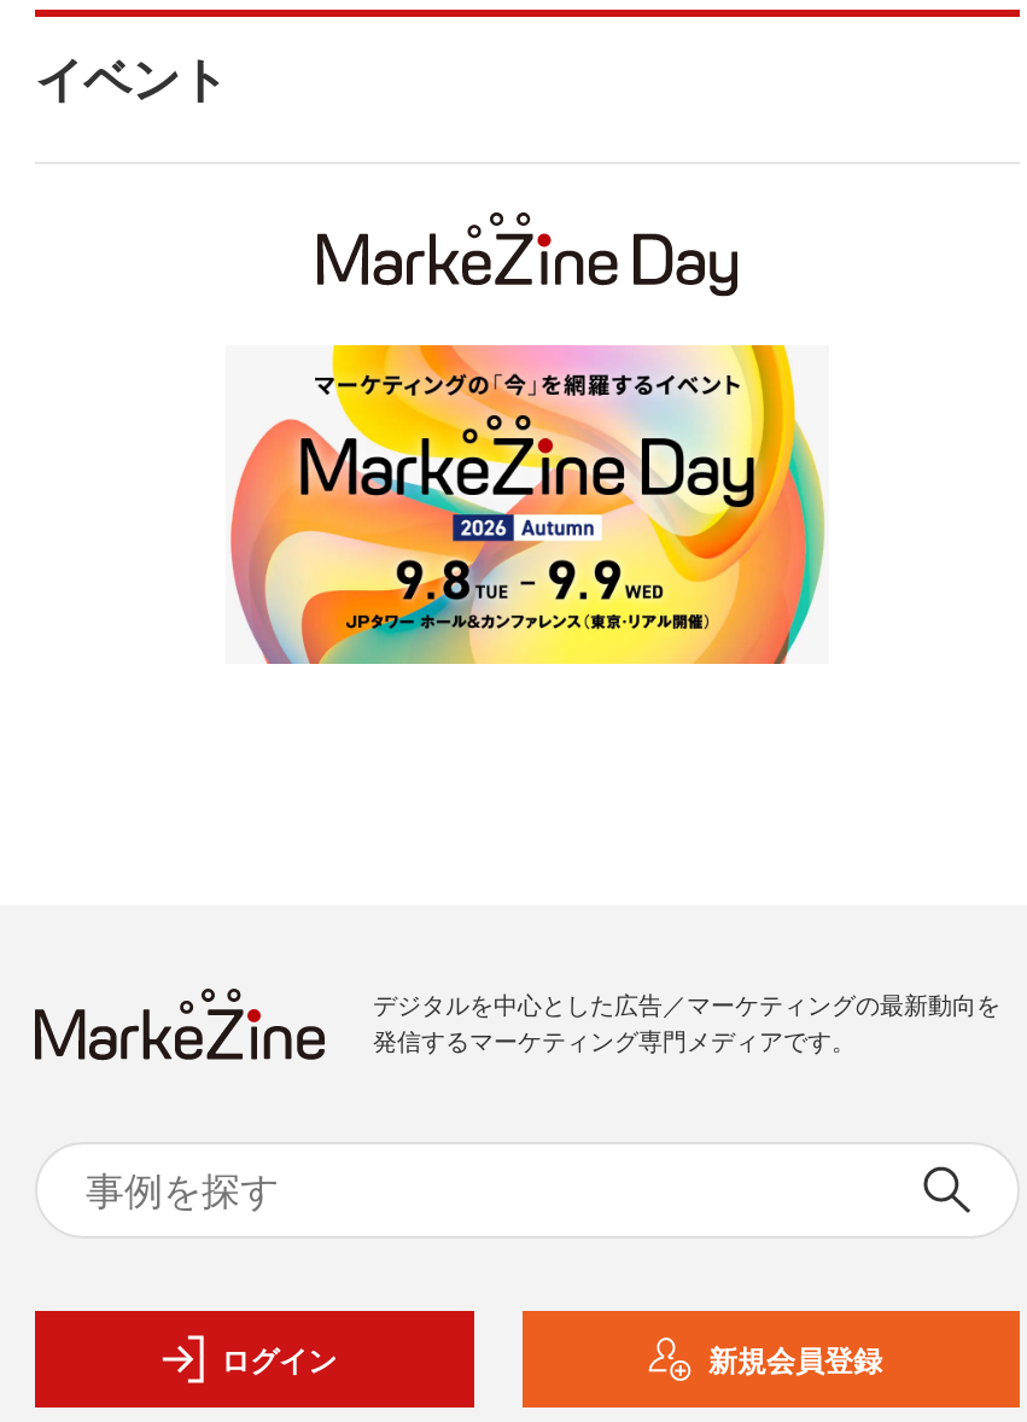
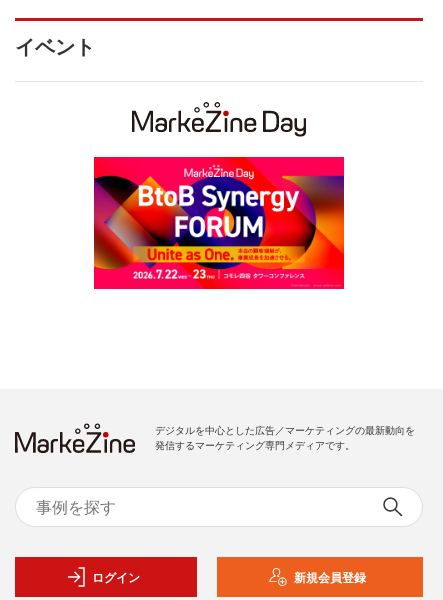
[226,343,829,666] [image] -> [93,156,345,290] [image]

